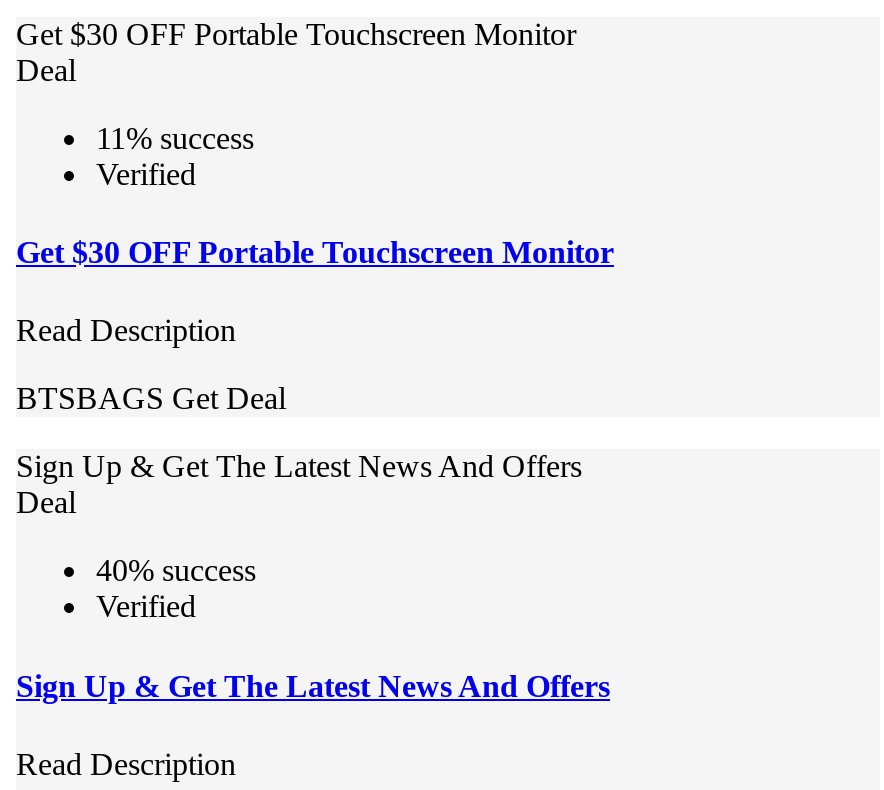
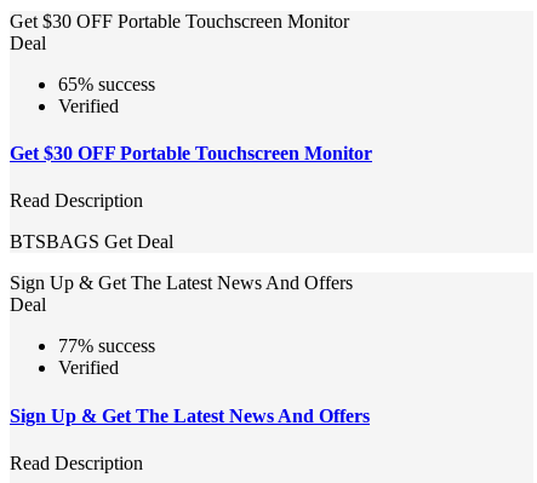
[96,121,254,155] 11% success -> [58,74,155,94] 65% success
[96,554,256,588] 40% success -> [58,336,155,356] 77% success

